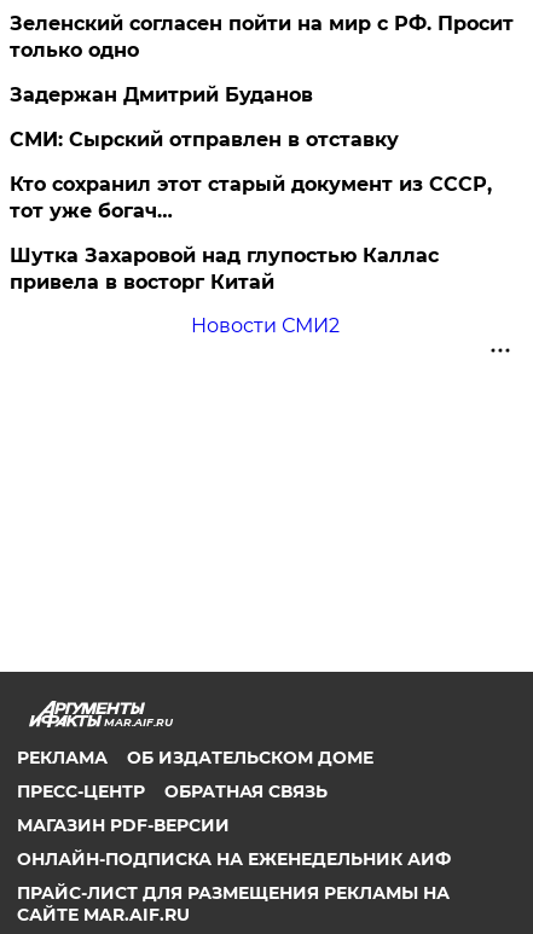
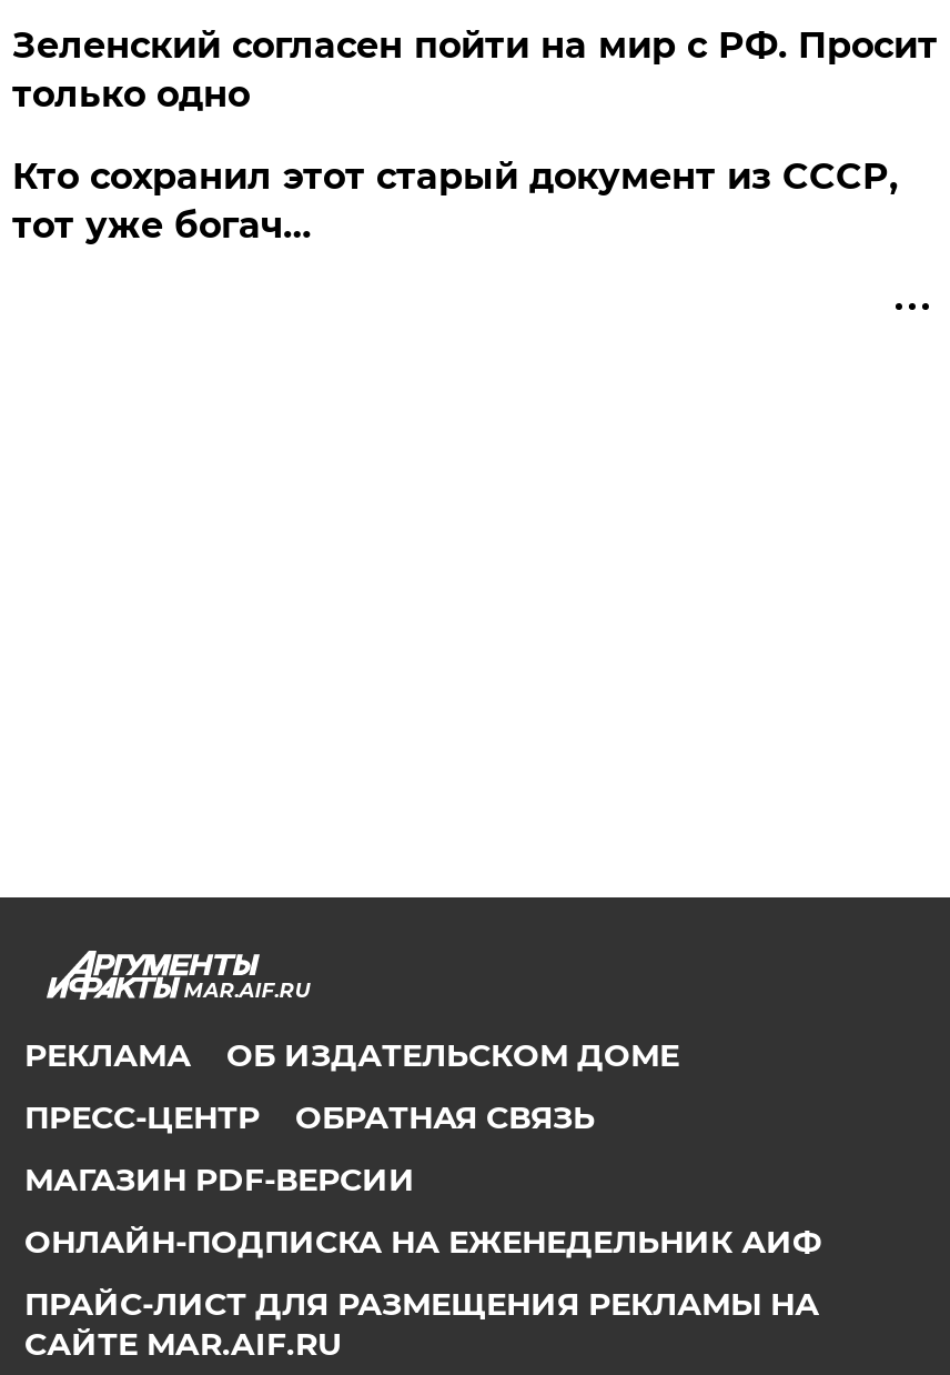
[10,83,399,151] Задержан Дмитрий Буданов | СМИ: Сырский отправлен в отставку -> none
[10,244,439,337] Шутка Захаровой над глупостью Каллас | привела в восторг Китай | Новости СМИ2 -> none

